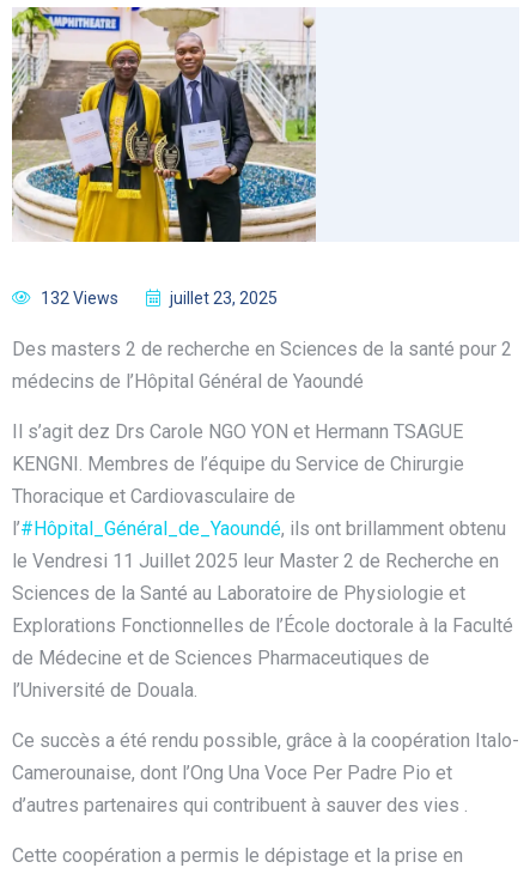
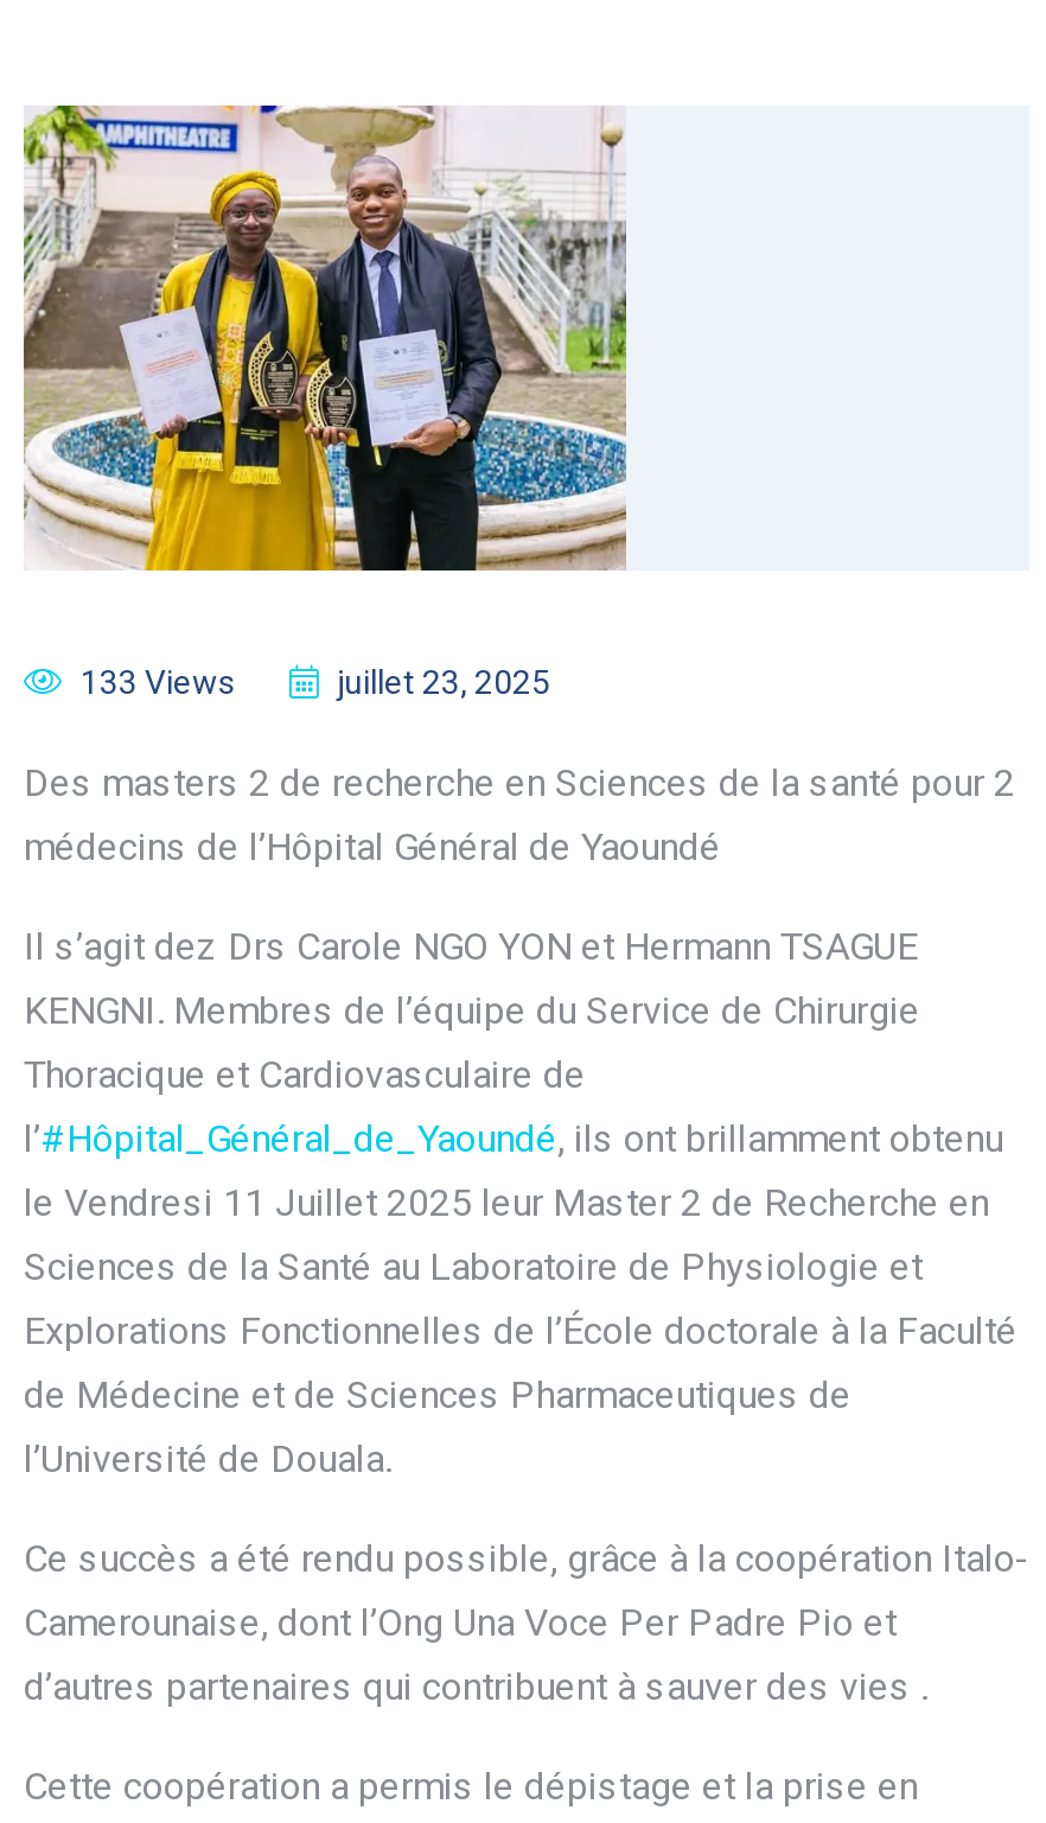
[41,289,118,308] 132 Views -> [81,663,235,701] 133 Views

